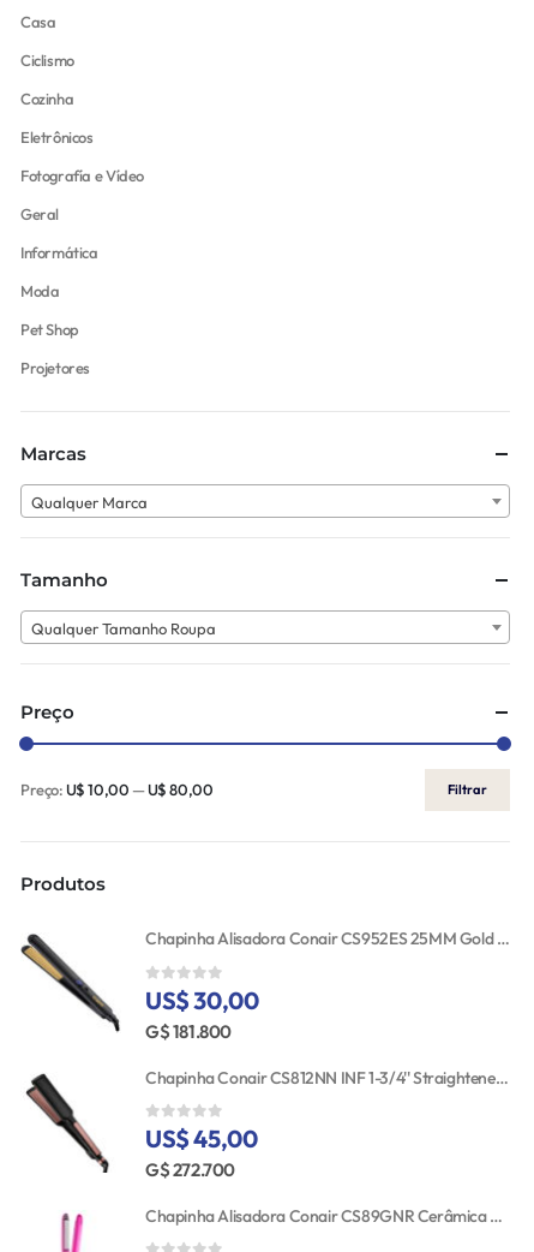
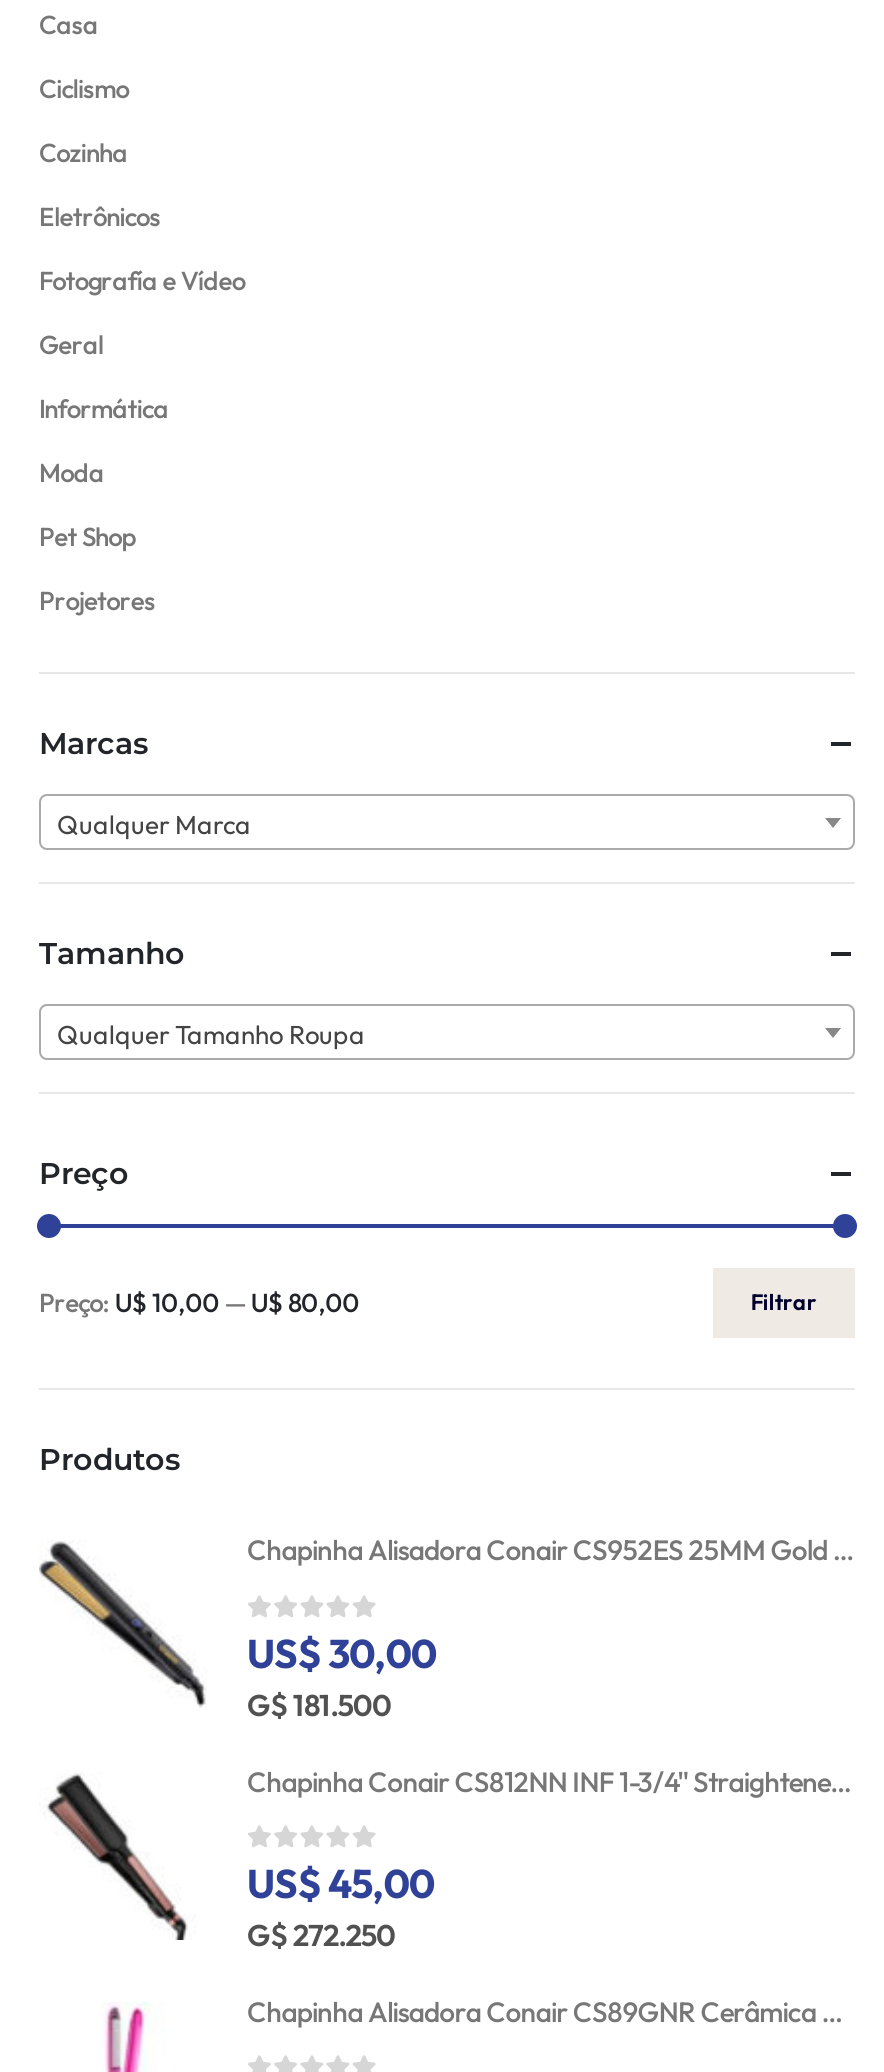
[145,1020,232,1043] G$ 181.800 -> [247,1685,391,1723] G$ 181.500
[145,1158,235,1181] G$ 272.700 -> [247,1916,395,1954] G$ 272.250

